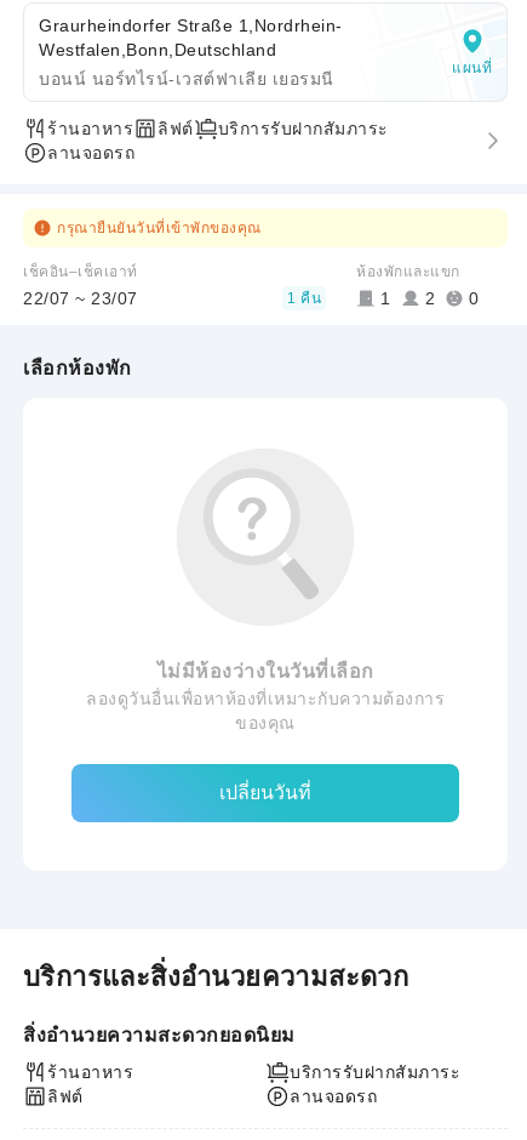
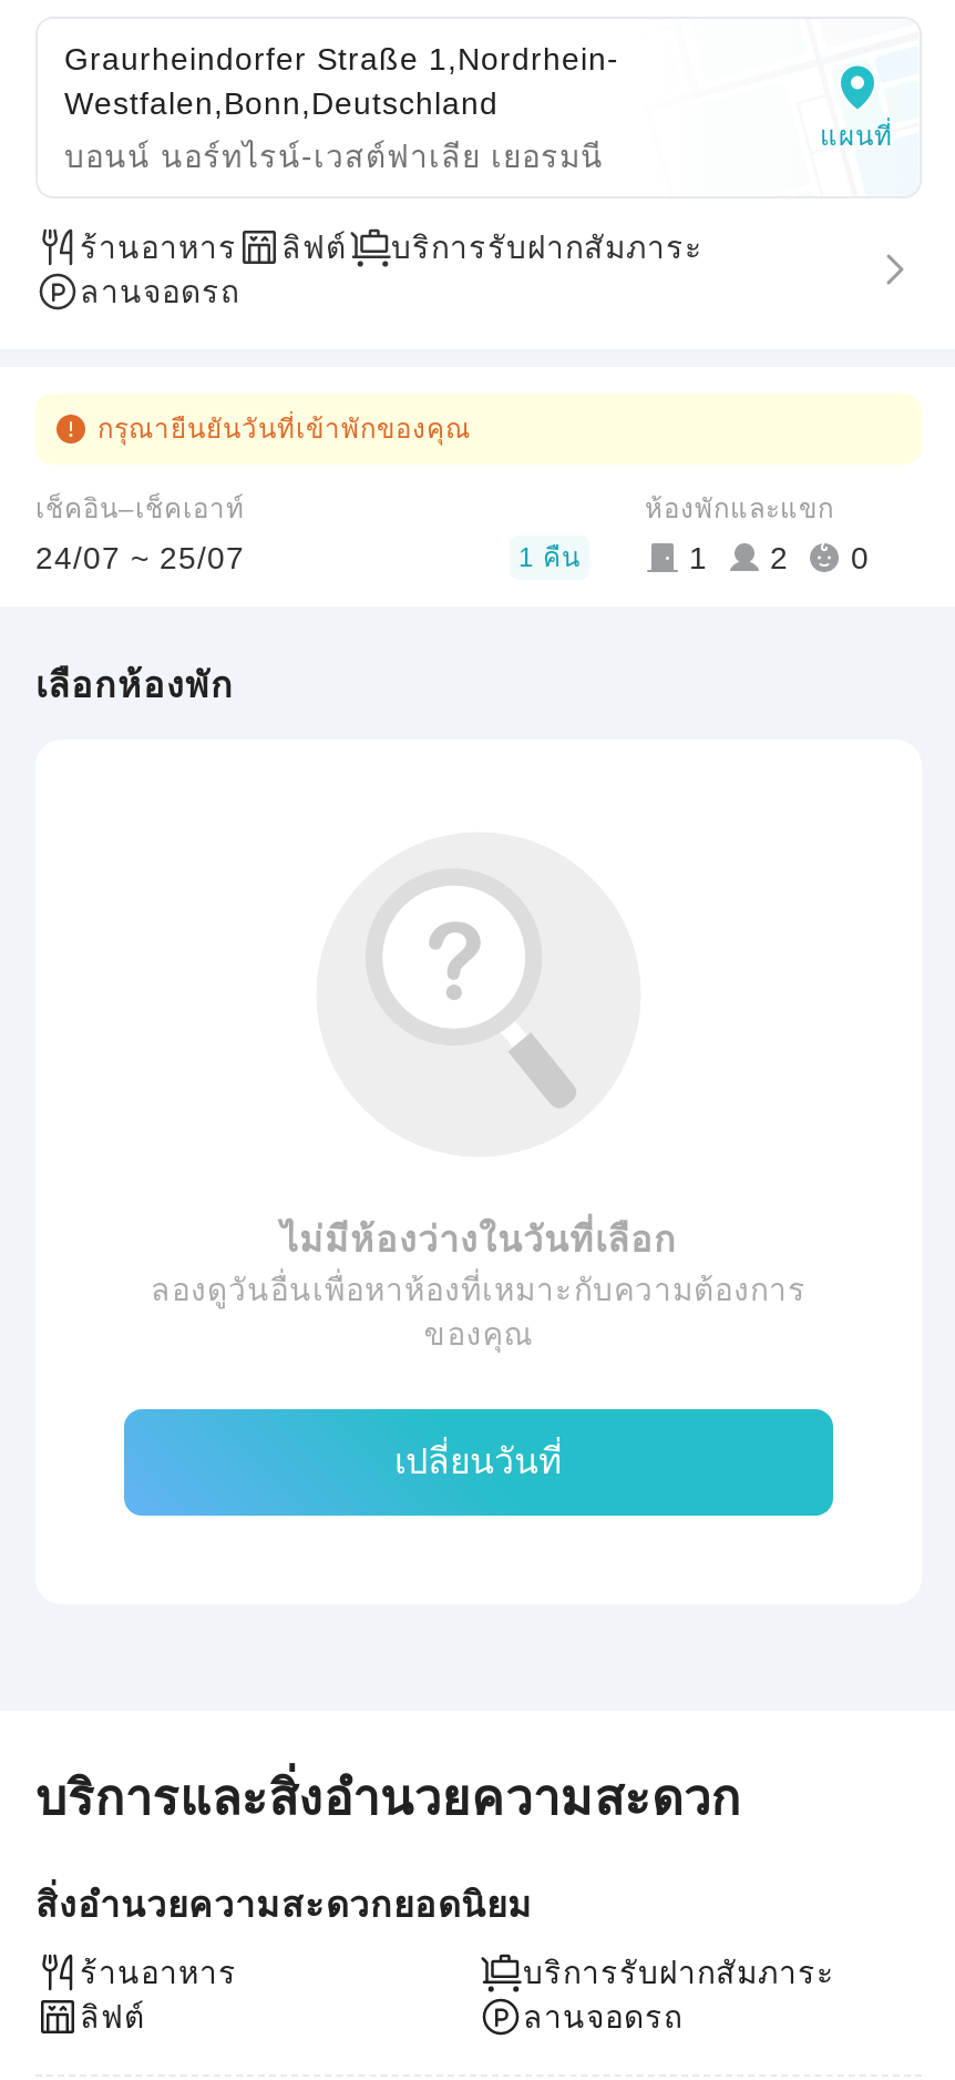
[23,289,138,308] 22/07 ~ 23/07 -> [35,540,245,575] 24/07 ~ 25/07

